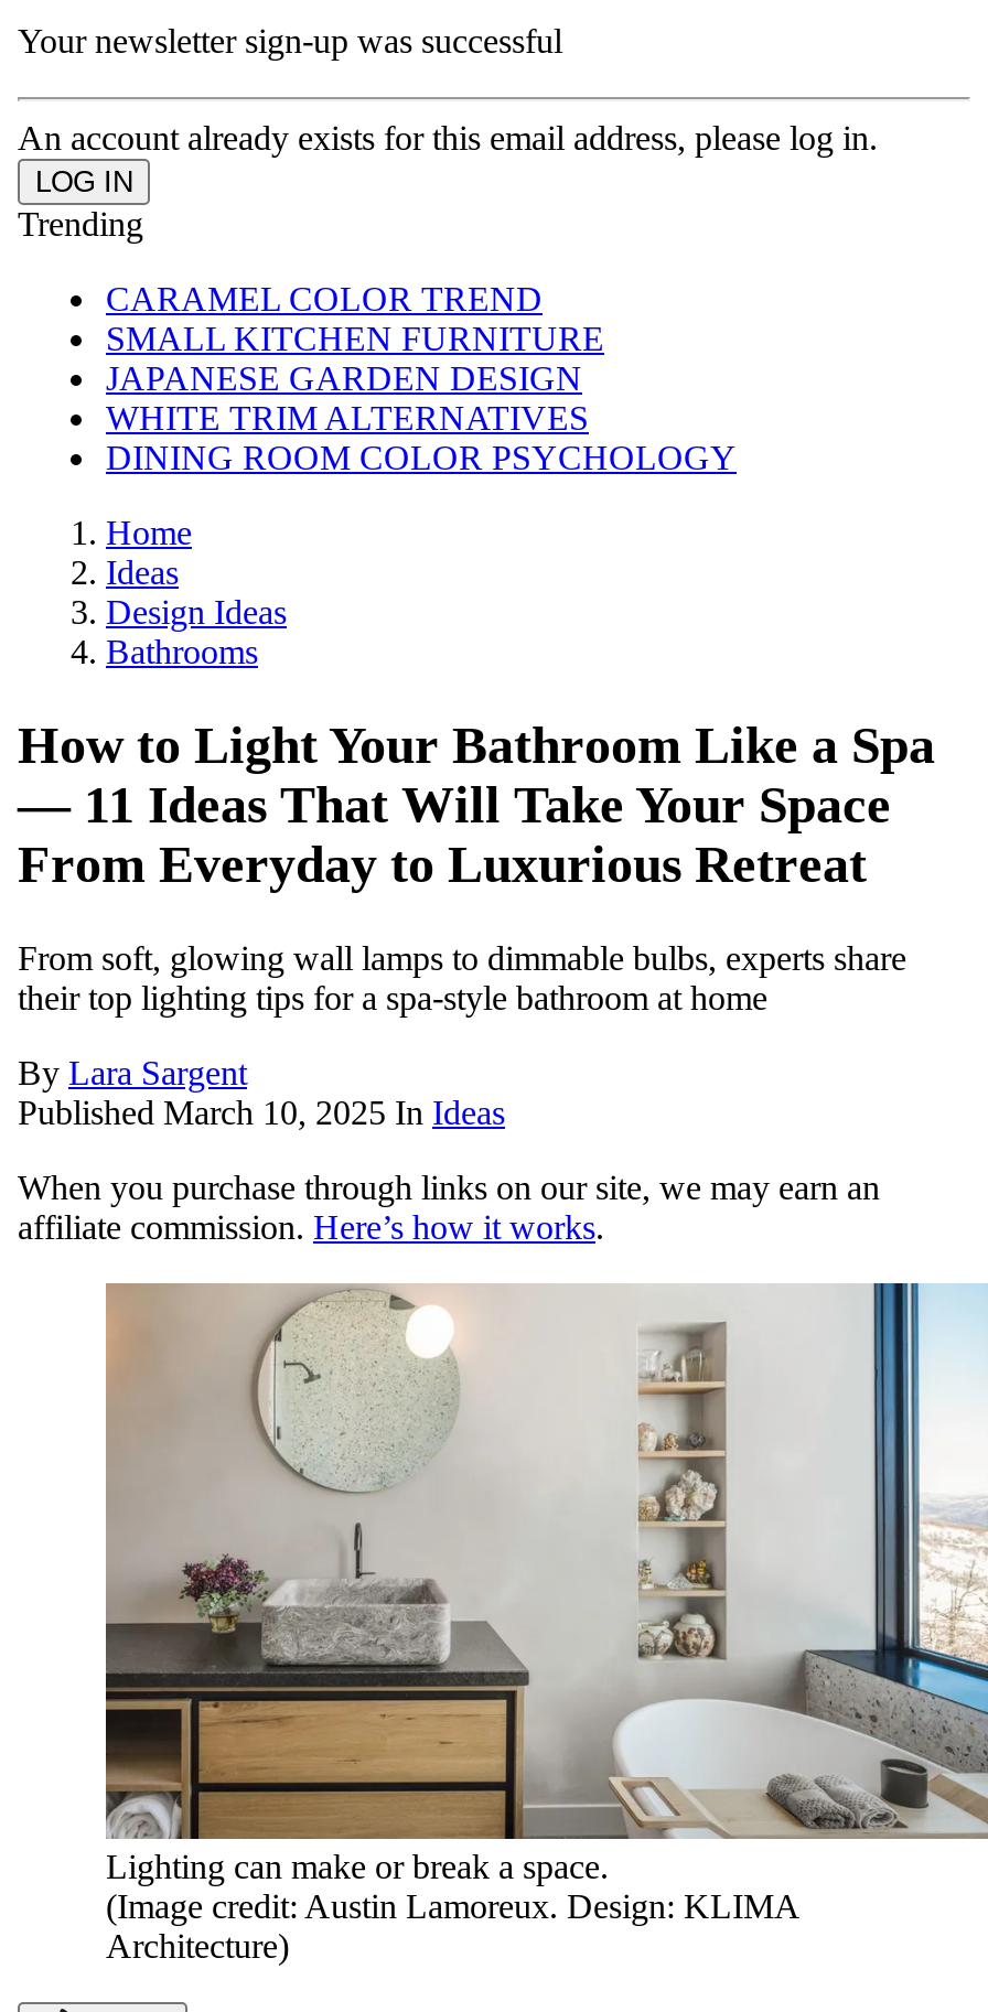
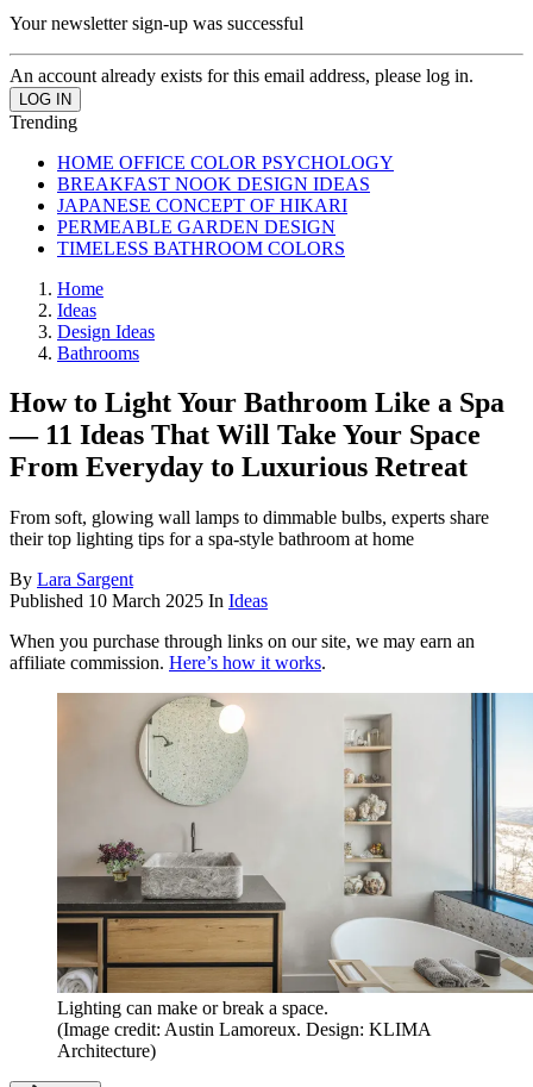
[106,280,737,476] CARAMEL COLOR TREND | SMALL KITCHEN FURNITURE | JAPANESE GARDEN DESIGN | WHITE TRIM ALTERNATIVES | DINING ROOM COLOR PSYCHOLOGY -> [57,152,394,258] HOME OFFICE COLOR PSYCHOLOGY | BREAKFAST NOOK DESIGN IDEAS | JAPANESE CONCEPT OF HIKARI | PERMEABLE GARDEN DESIGN | TIMELESS BATHROOM COLORS
[18,1093,505,1131] Published March 10, 2025 In Ideas -> [10,591,268,611] Published 10 March 2025 In Ideas

